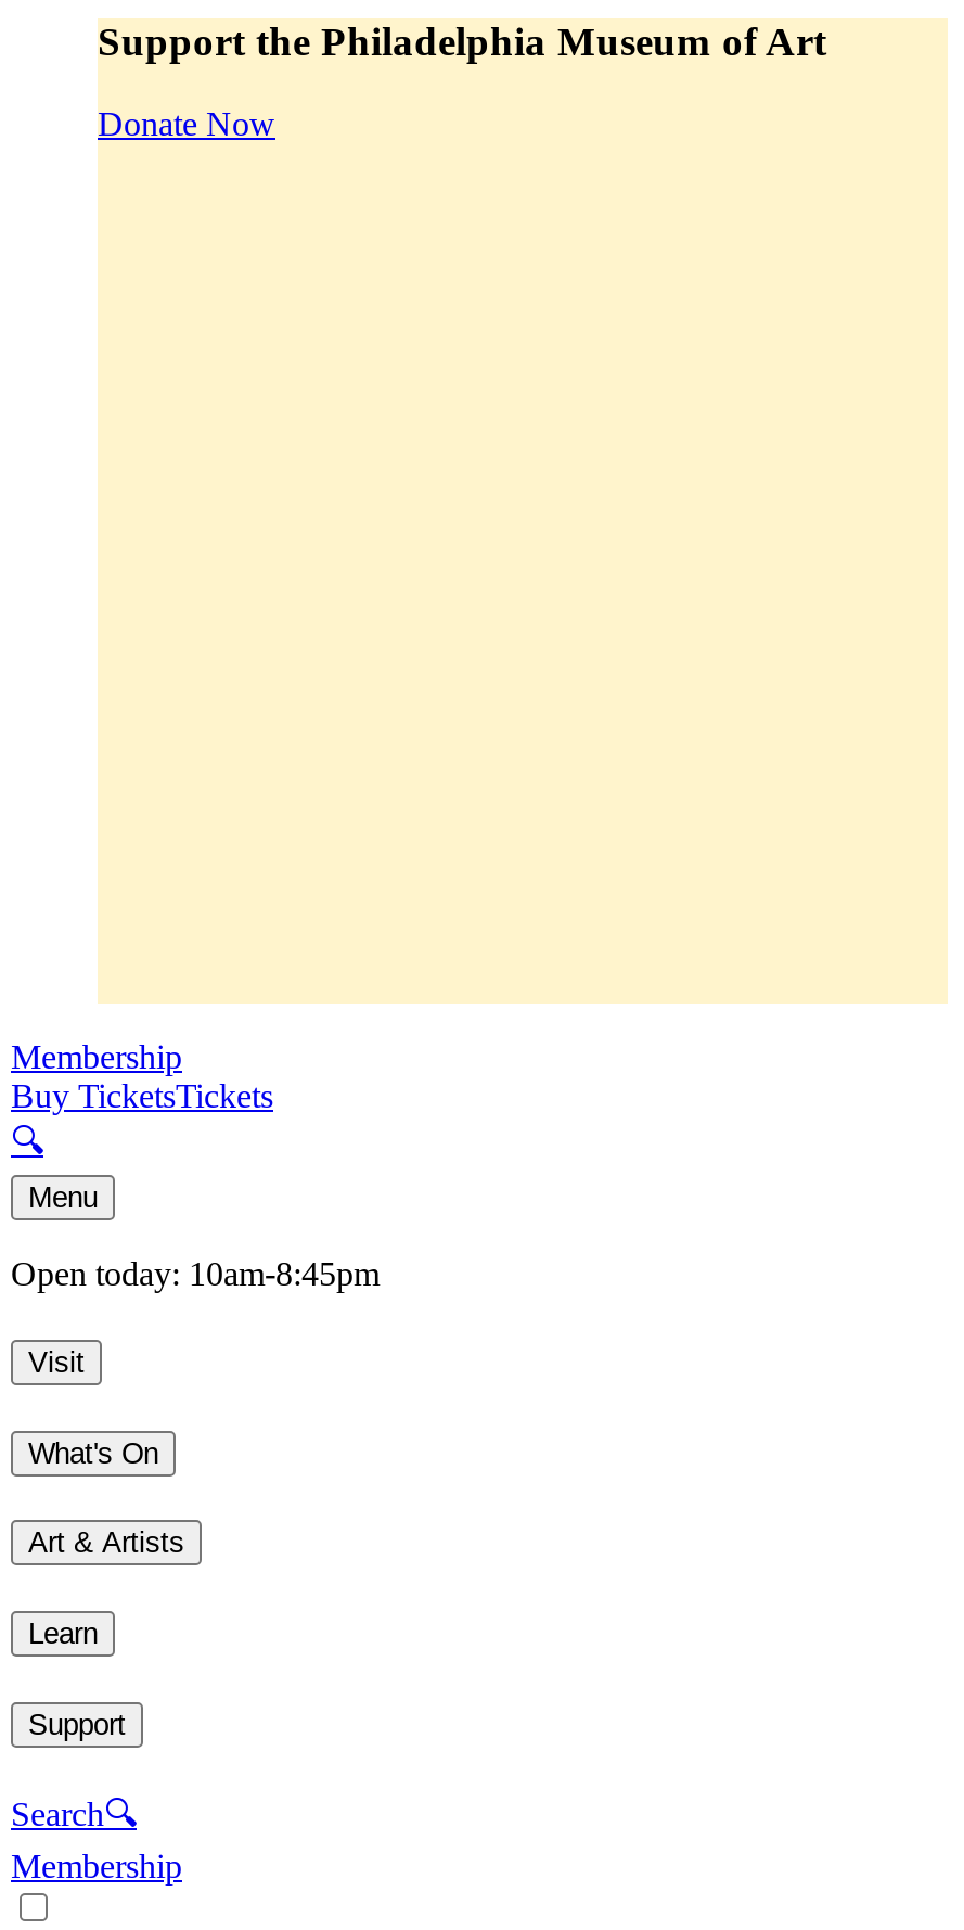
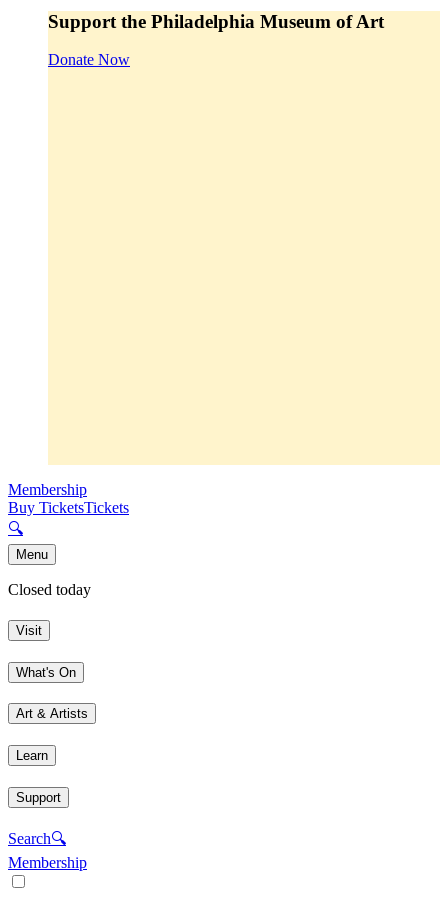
[11,1256,380,1293] Open today: 10am-8:45pm -> [8,581,91,598] Closed today

